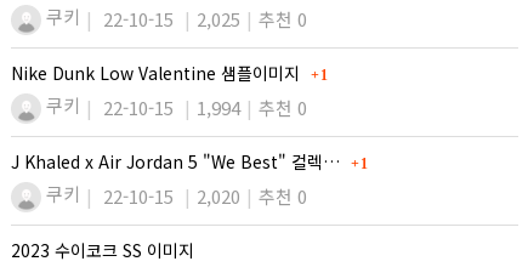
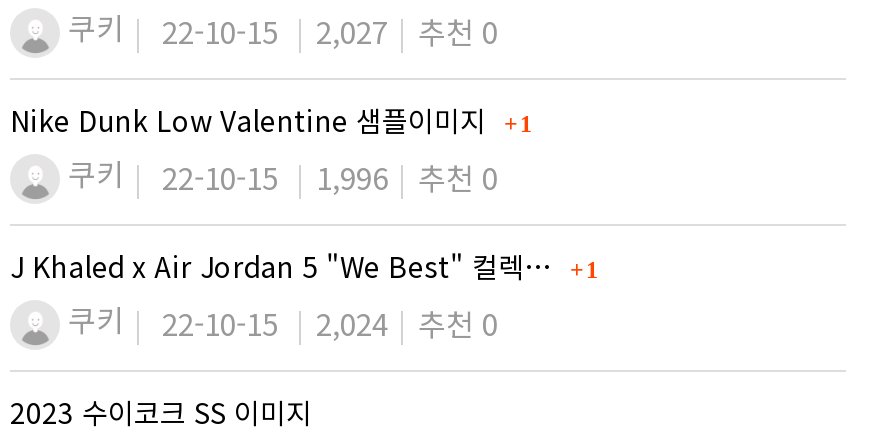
[46,4,307,32] 쿠키 22-10-15 2,025 추천 0 -> [68,7,498,52] 쿠키 22-10-15 2,027 추천 0
[46,93,307,120] 쿠키 22-10-15 1,994 추천 0 -> [68,153,498,198] 쿠키 22-10-15 1,996 추천 0
[46,181,307,209] 쿠키 22-10-15 2,020 추천 0 -> [68,299,498,344] 쿠키 22-10-15 2,024 추천 0

